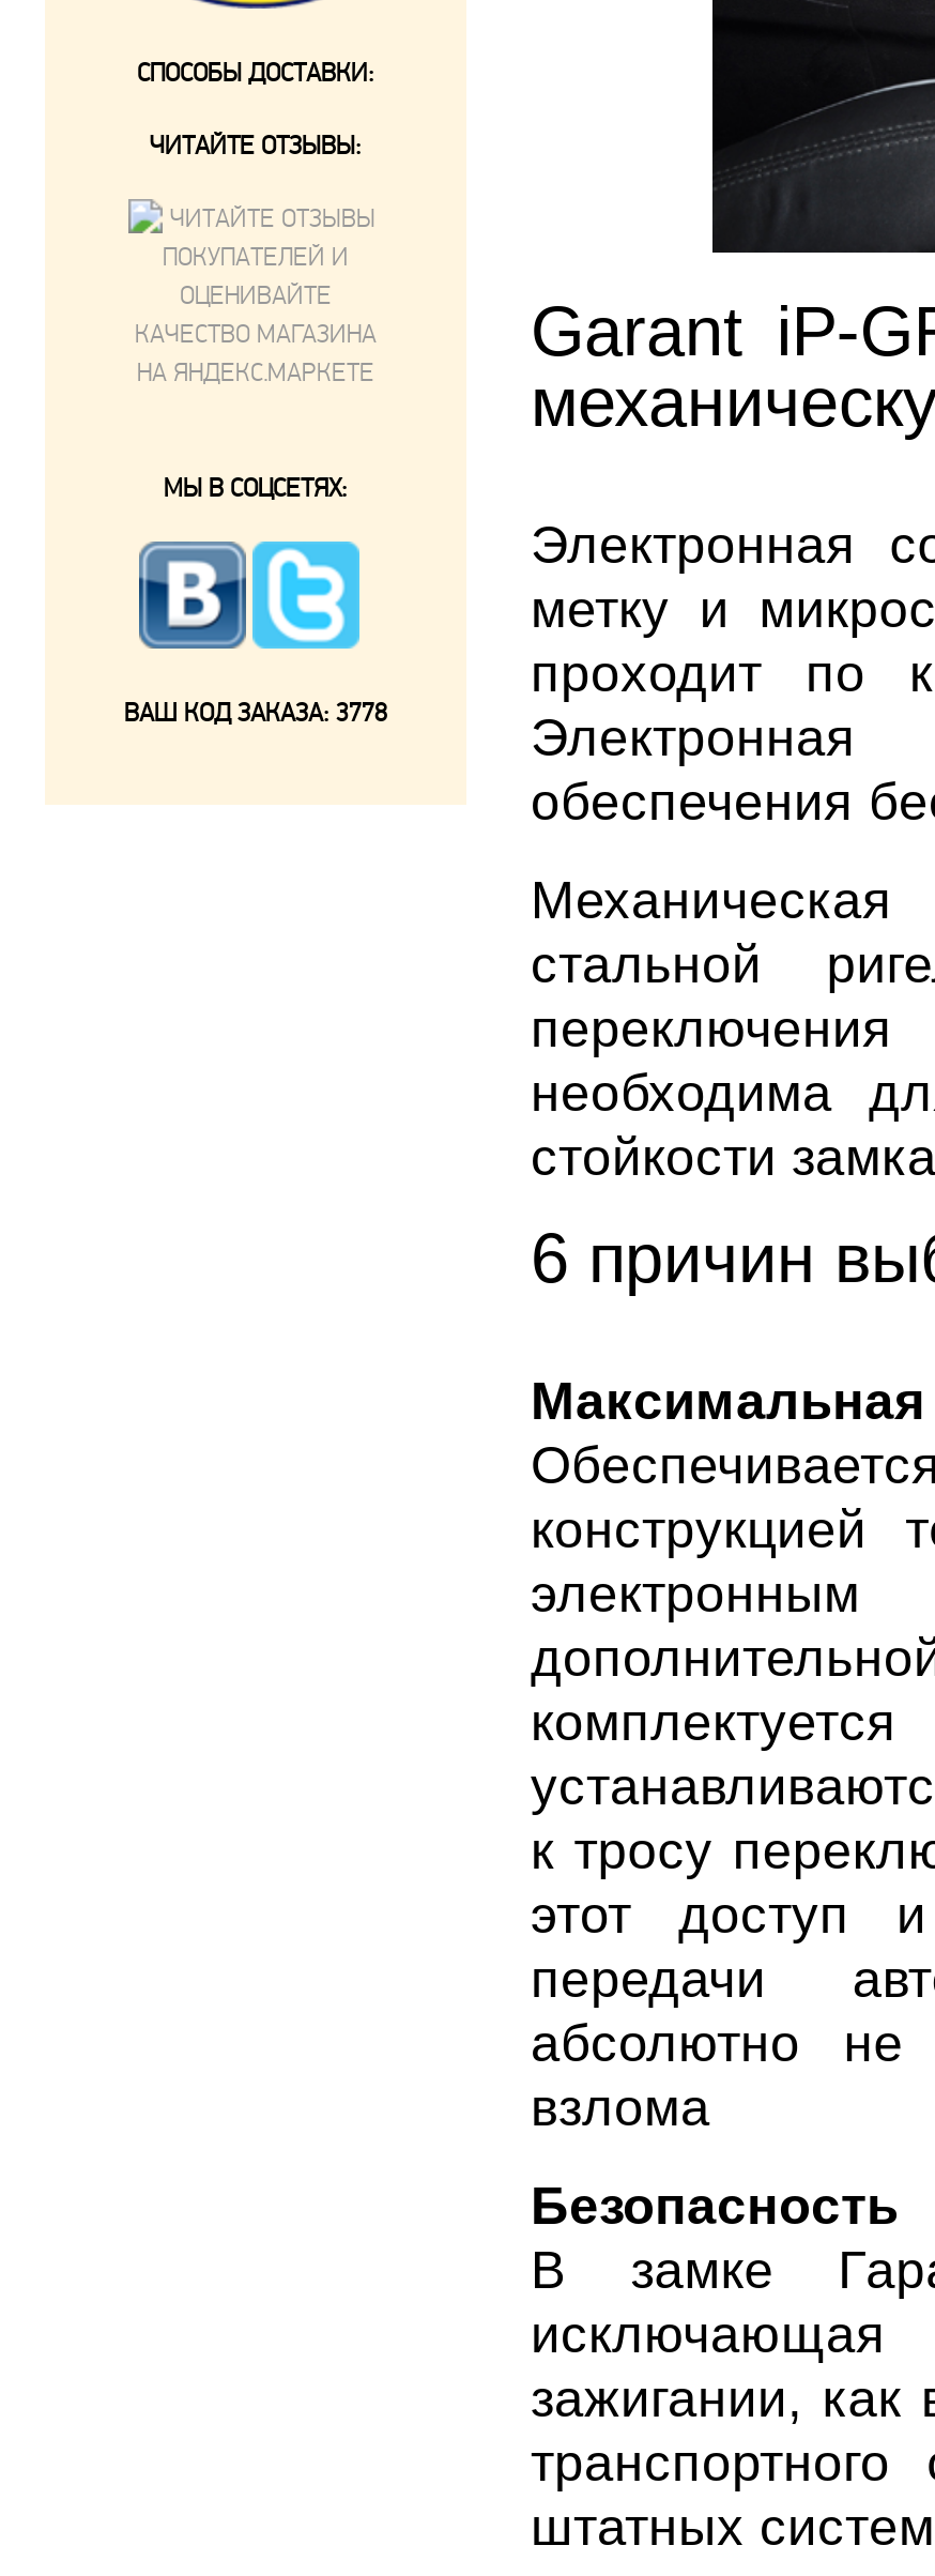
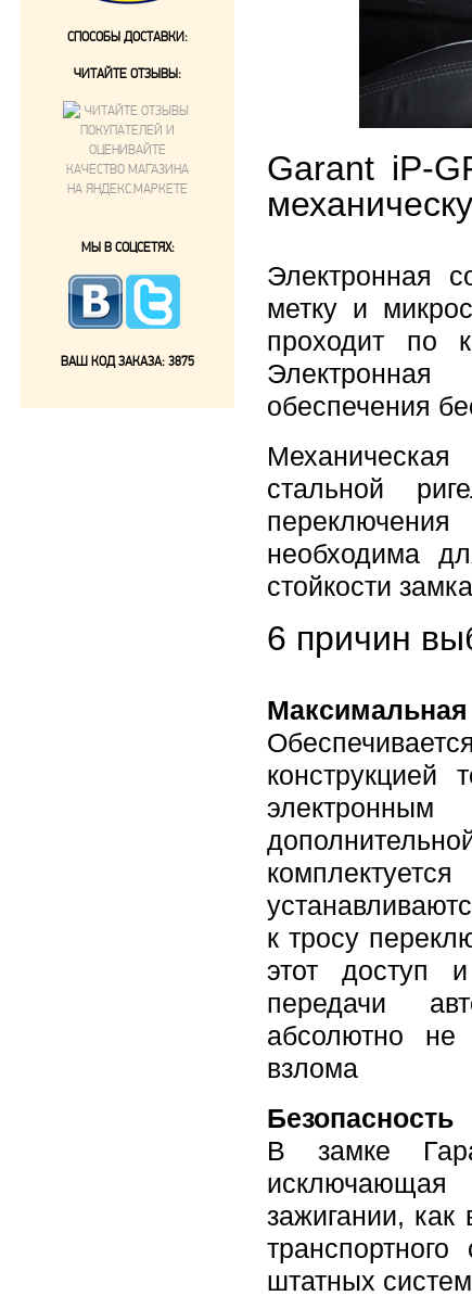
[124,698,387,728] ВАШ КОД ЗАКАЗА: 3778 -> [61,354,194,369] ВАШ КОД ЗАКАЗА: 3875

